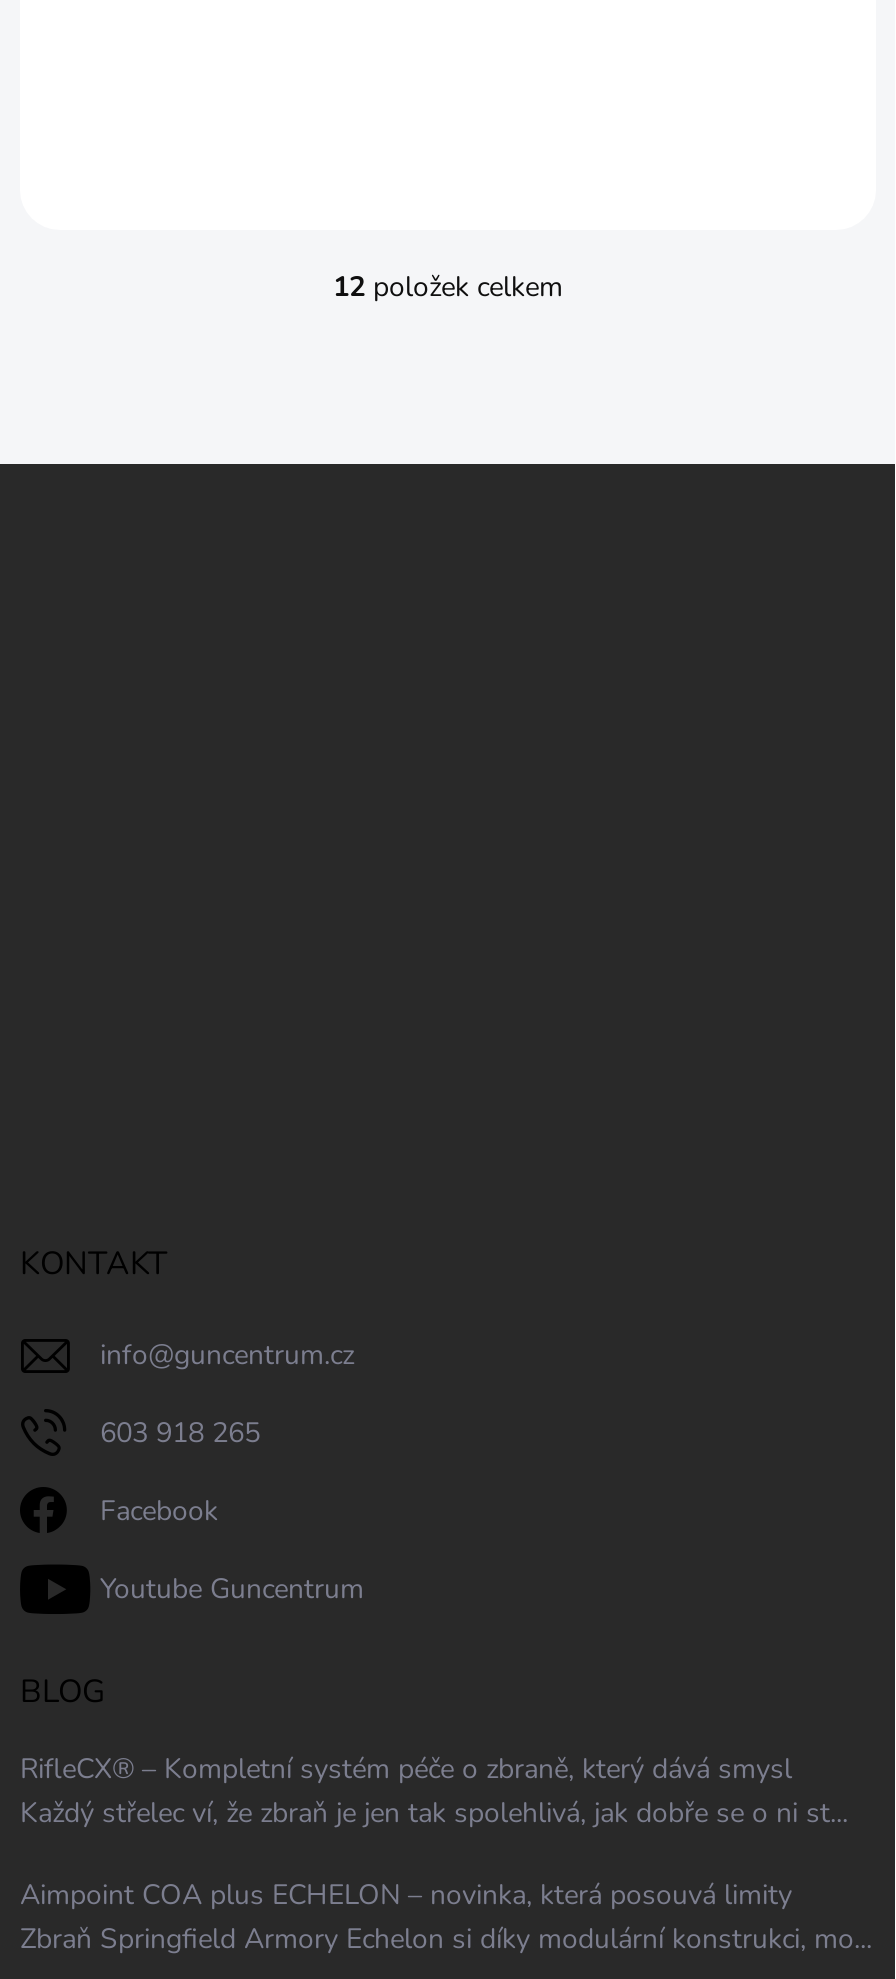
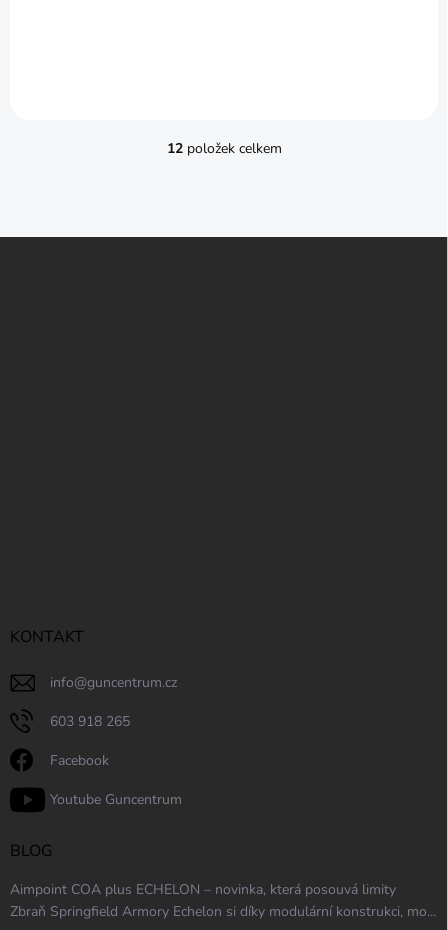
[20,1750,848,1832] RifleCX® – Kompletní systém péče o zbraně, který dává smysl | Každý střelec ví, že zbraň je jen tak spolehlivá, jak dobře se o ni st... -> none

